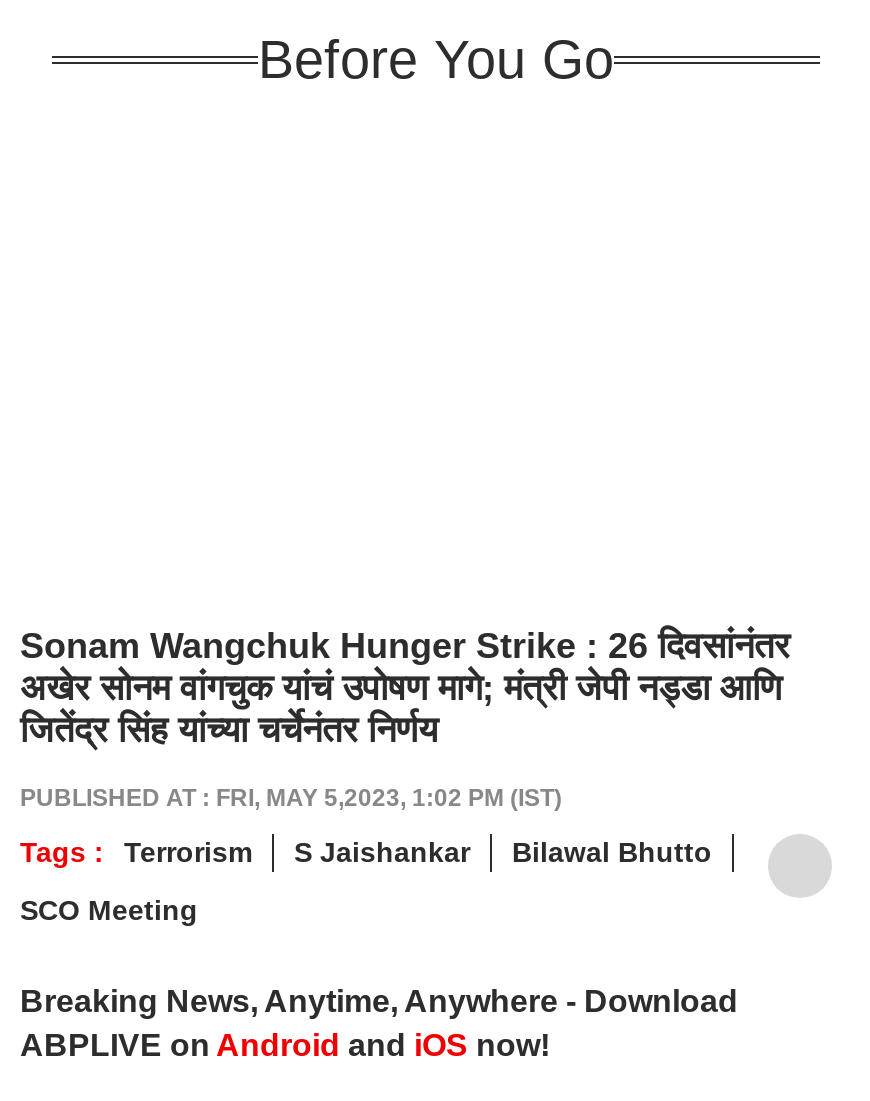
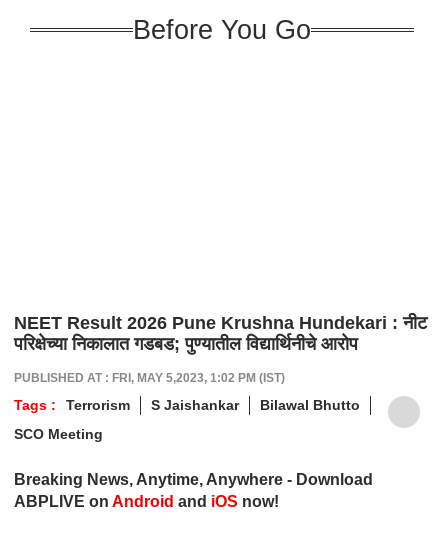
[20,625,790,749] Sonam Wangchuk Hunger Strike : 26 दिवसांनंतर | अखेर सोनम वांगचुक यांचं उपोषण मागे; मंत्री जेपी नड्डा आणि | जितेंद्र सिंह यांच्या चर्चेनंतर निर्णय -> [14,312,427,353] NEET Result 2026 Pune Krushna Hundekari : नीट | परिक्षेच्या निकालात गडबड; पुण्यातील विद्यार्थिनीचे आरोप

